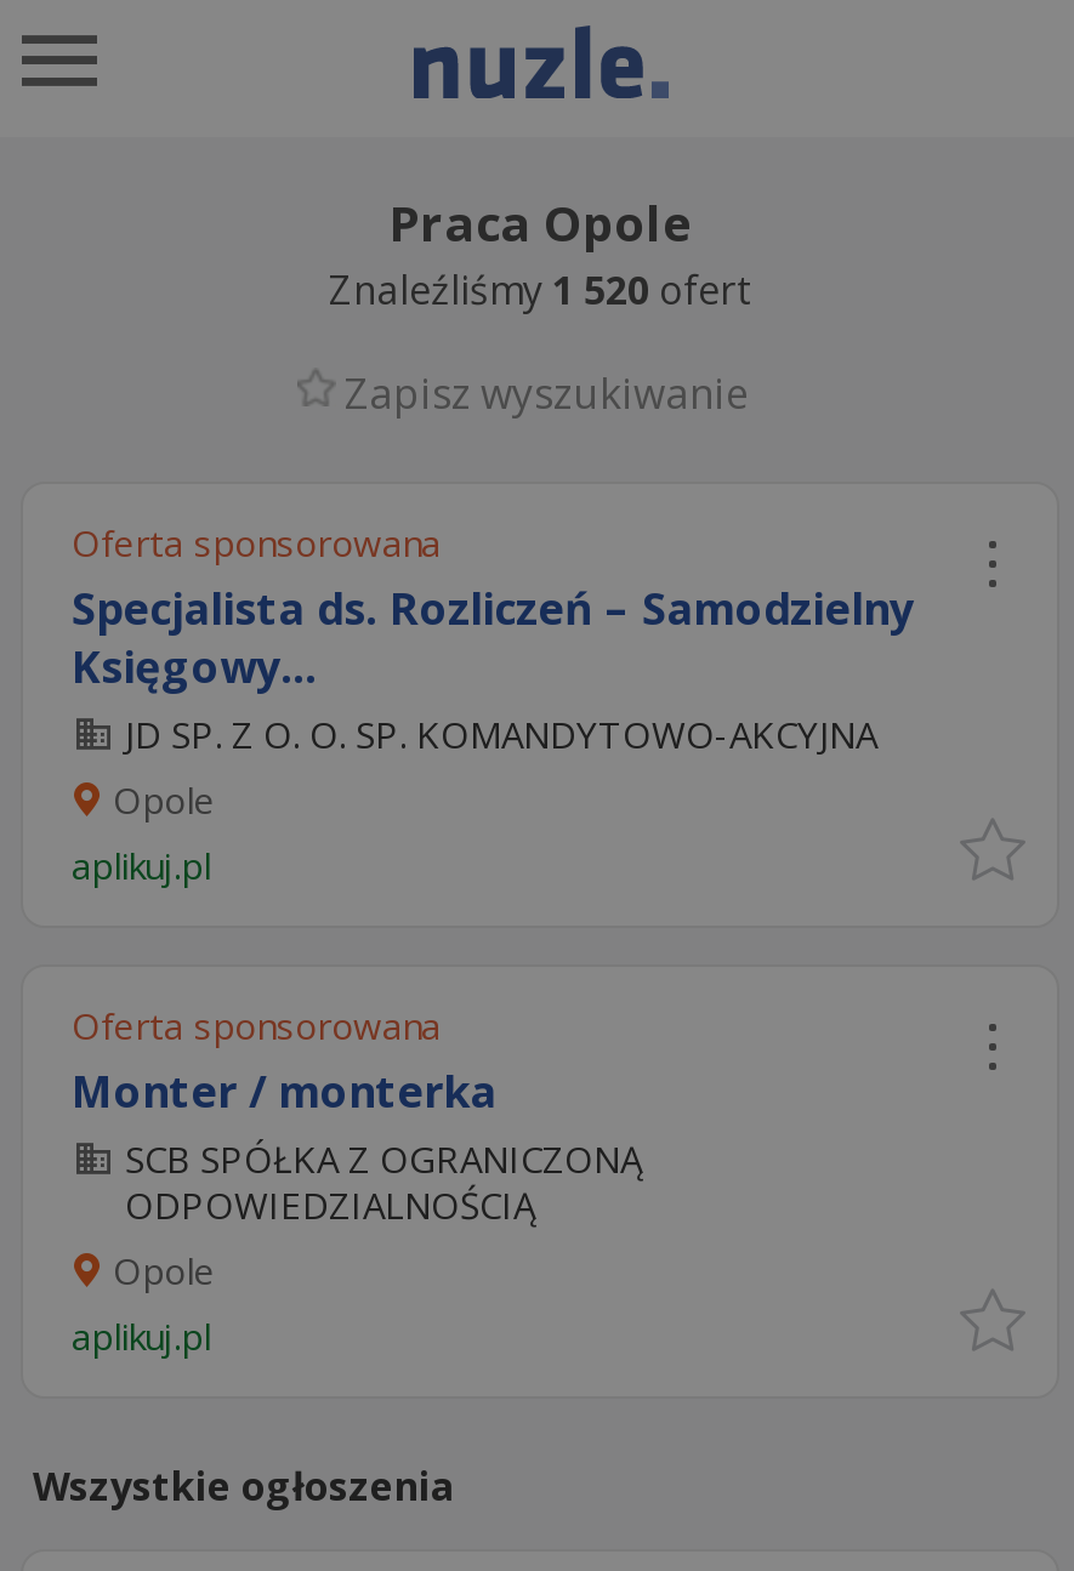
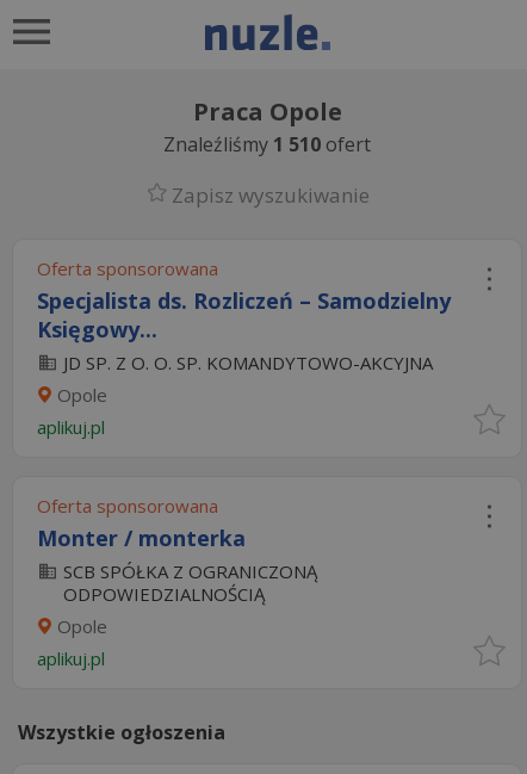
[329,263,751,317] Znaleźliśmy 1 520 ofert -> [163,131,371,157] Znaleźliśmy 1 510 ofert

